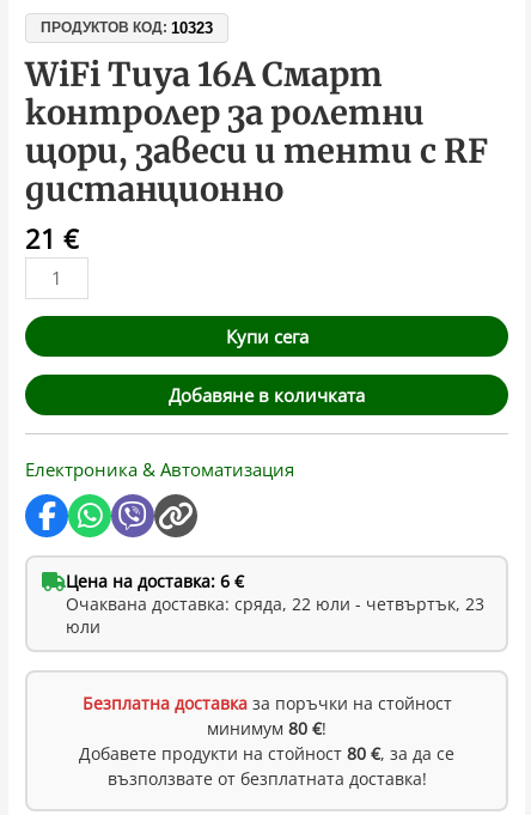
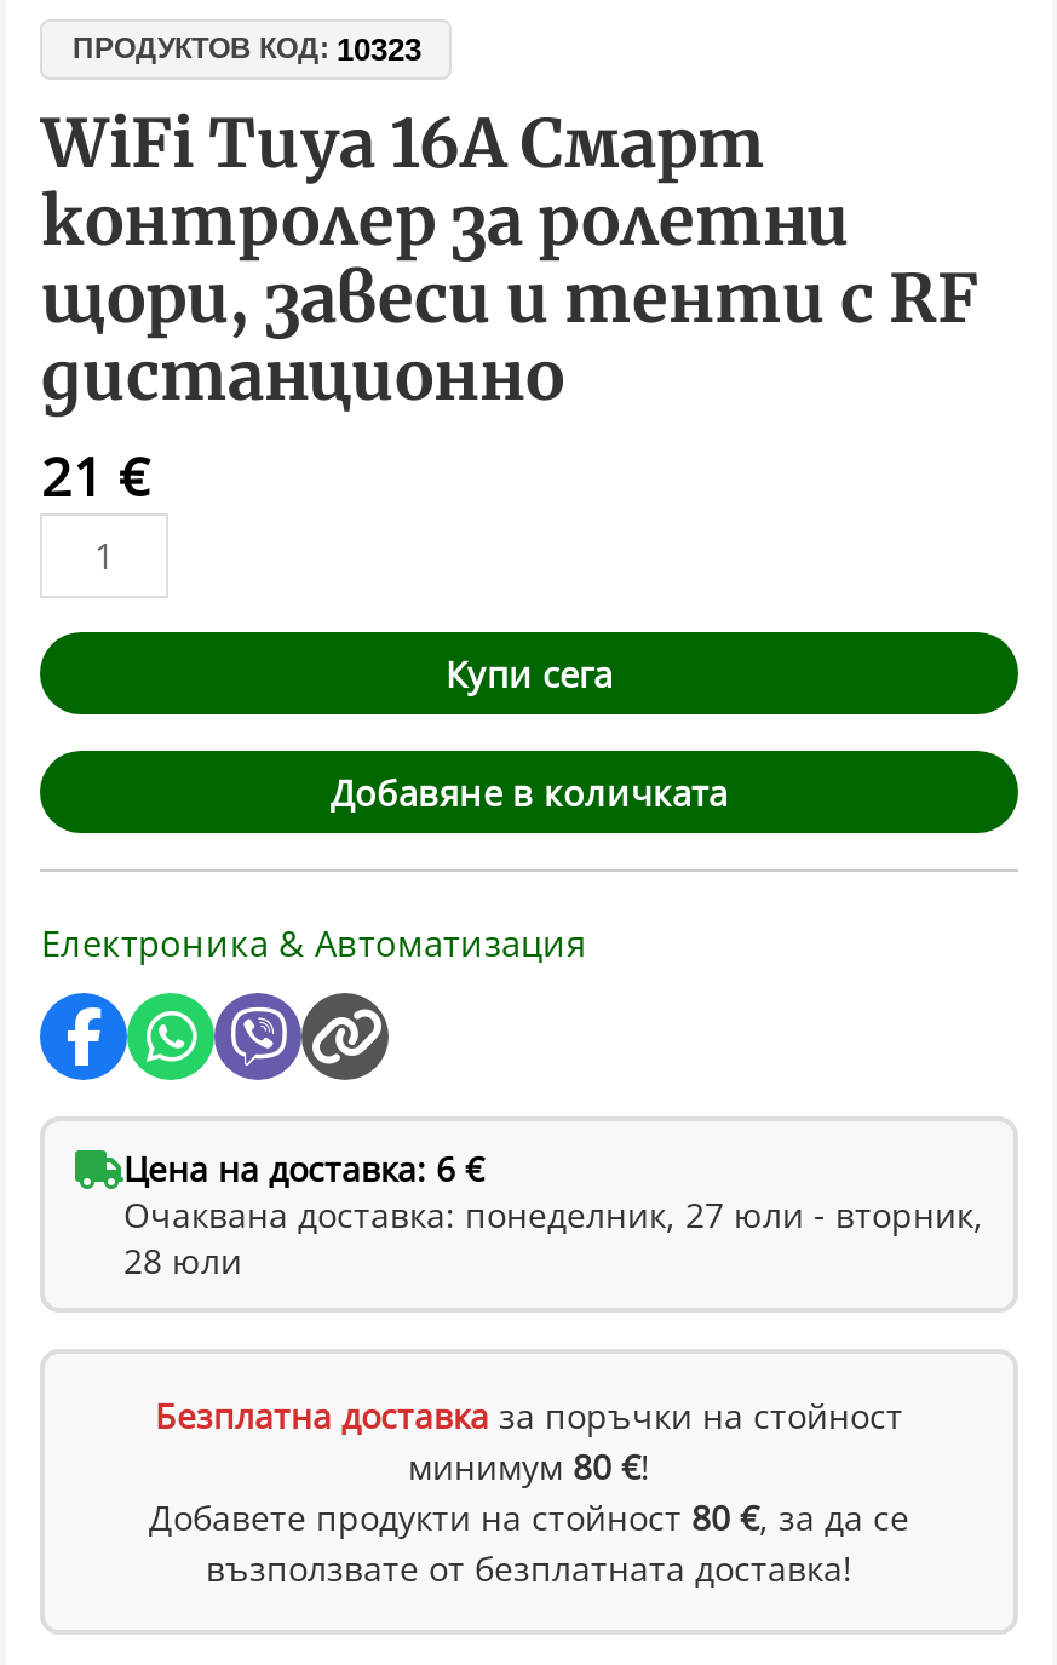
[66,593,485,638] Очаквана доставка: сряда, 22 юли - четвъртък, 23 | юли -> [123,1192,983,1284] Очаквана доставка: понеделник, 27 юли - вторник, | 28 юли

